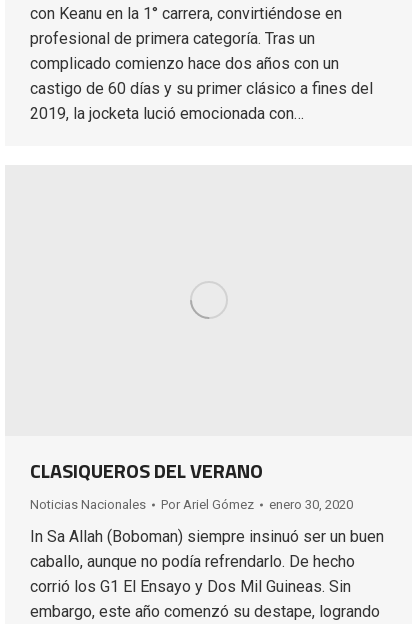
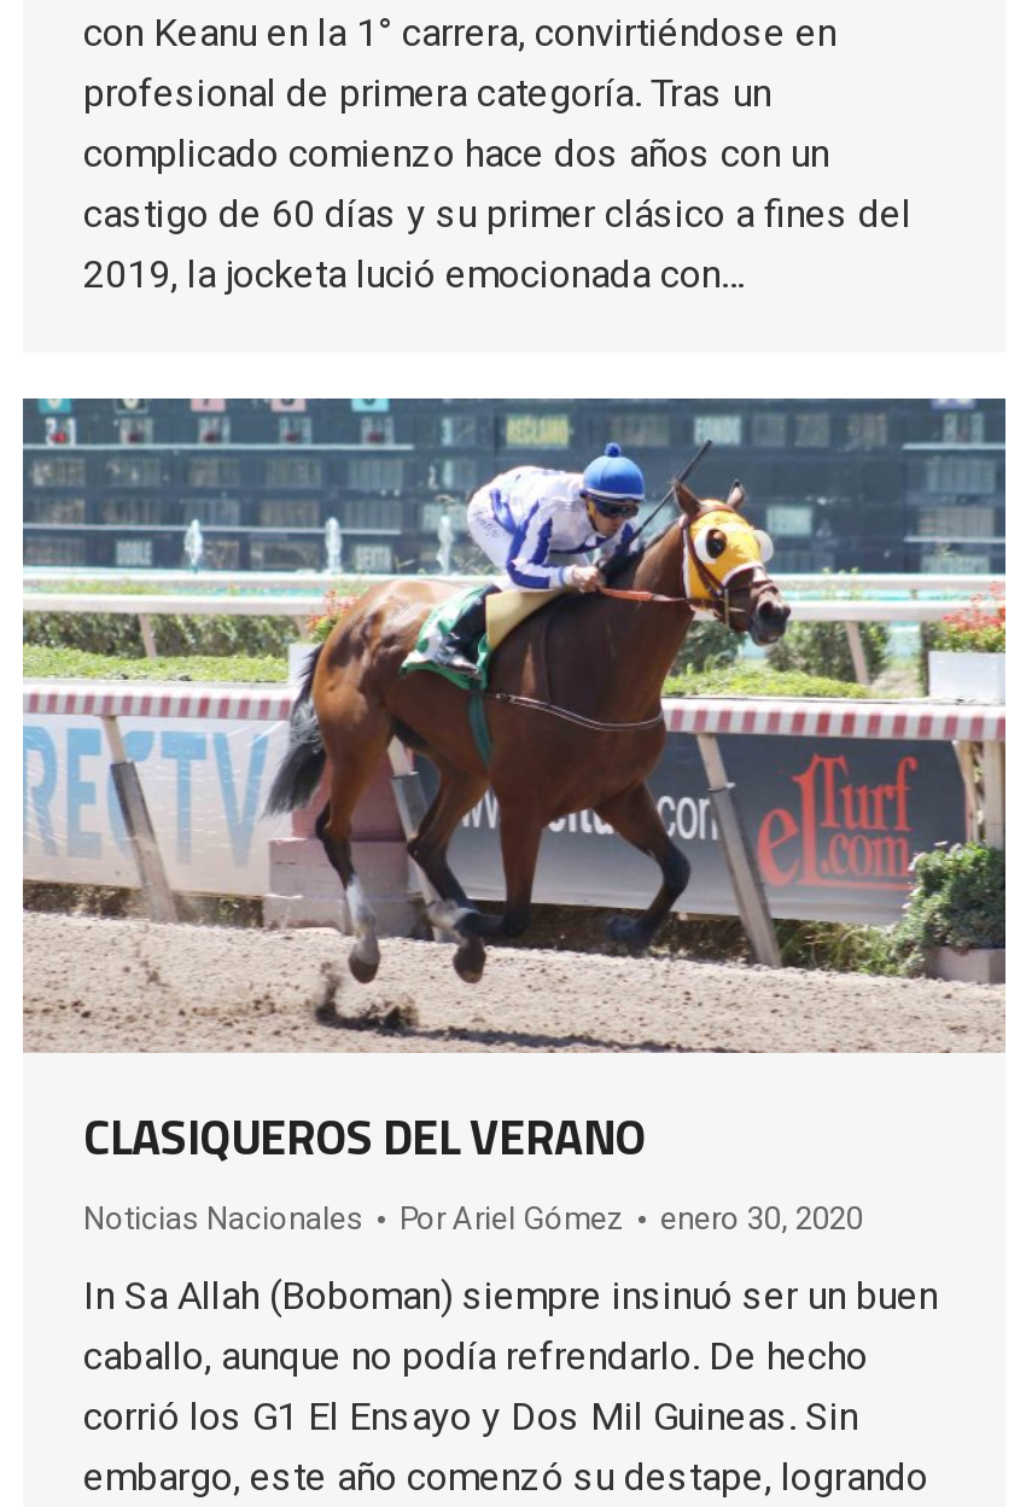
none -> [21,396,1008,1055] [image]

